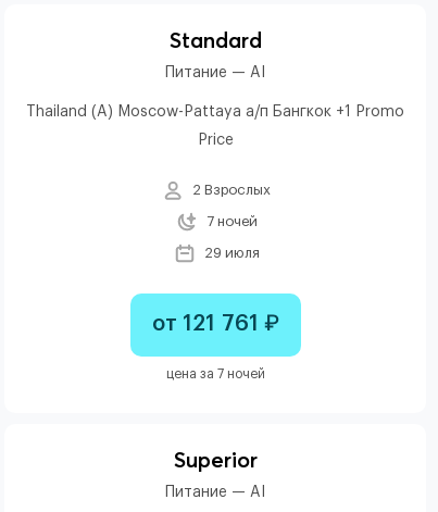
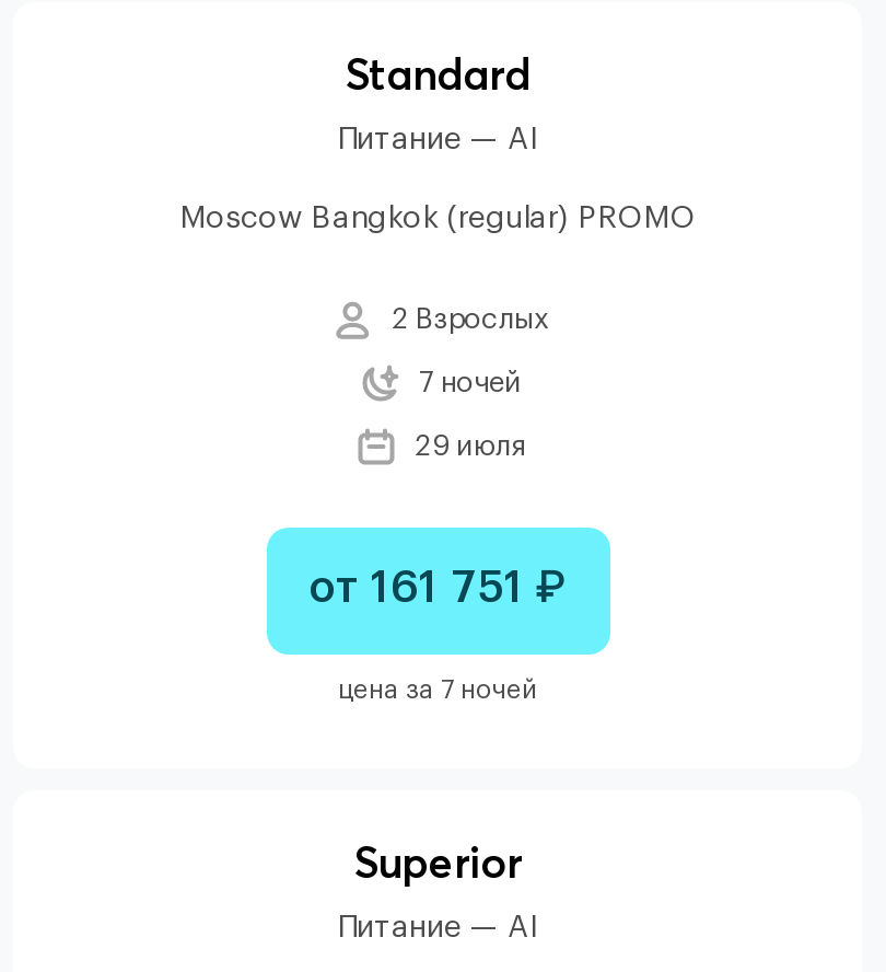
[26,104,404,147] Thailand (A) Moscow-Pattaya а/п Бангкок +1 Promo | Price -> [179,202,696,233] Moscow Bangkok (regular) PROMO
[152,313,279,335] от 121 761 ₽ -> [310,567,566,611] от 161 751 ₽

